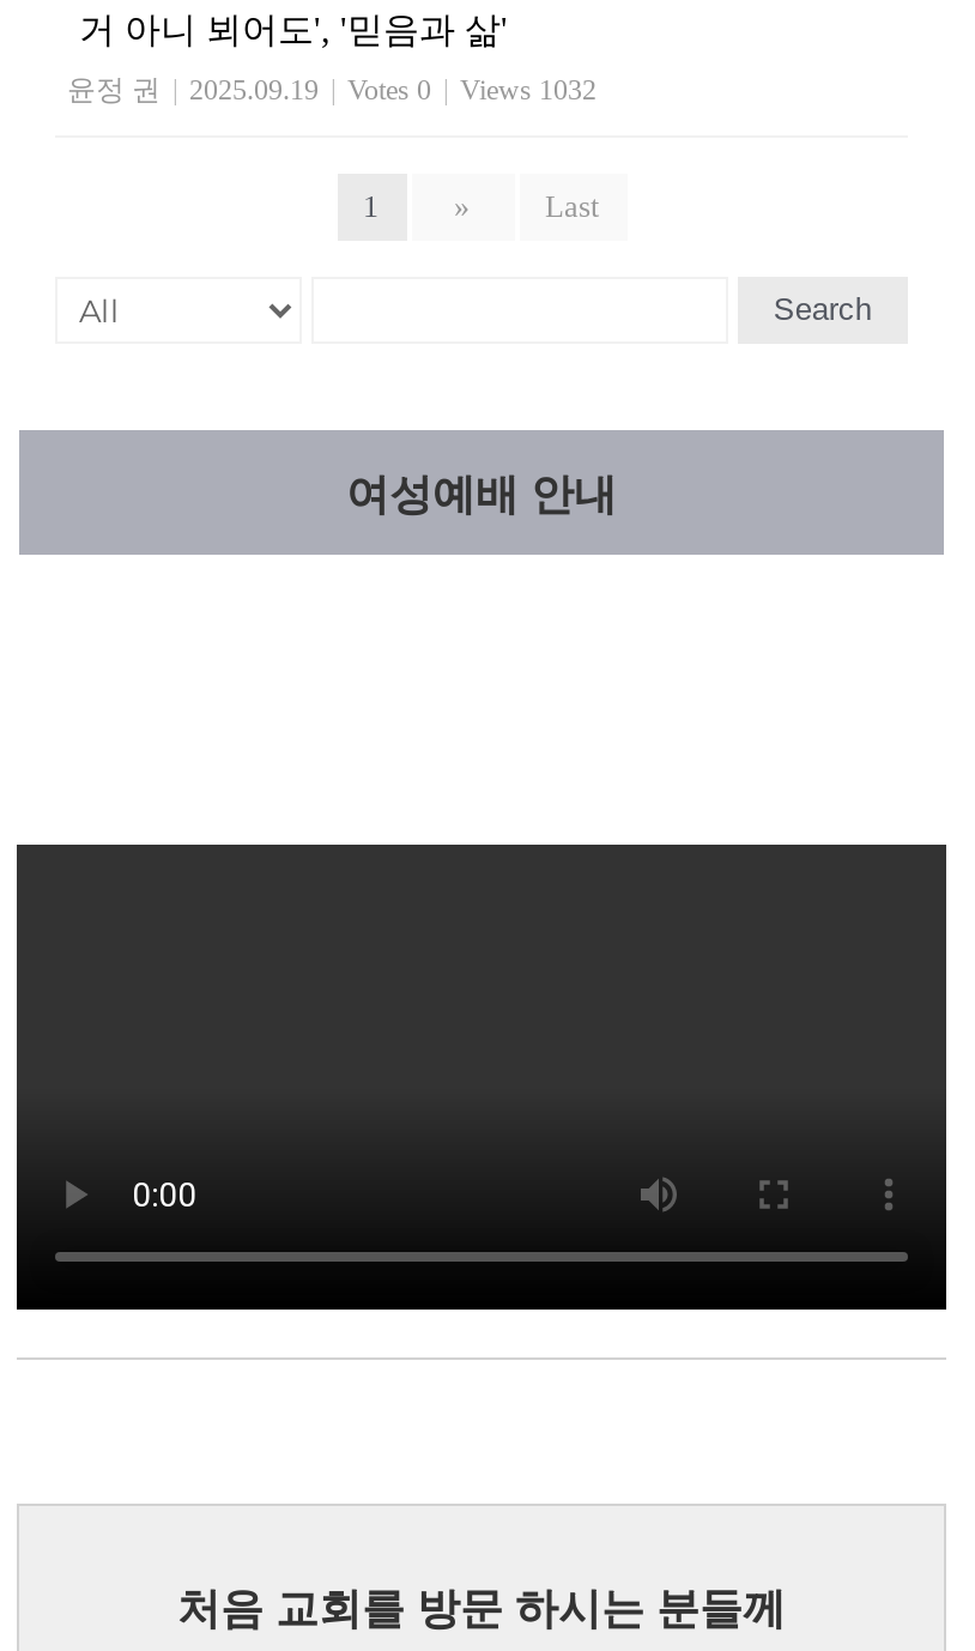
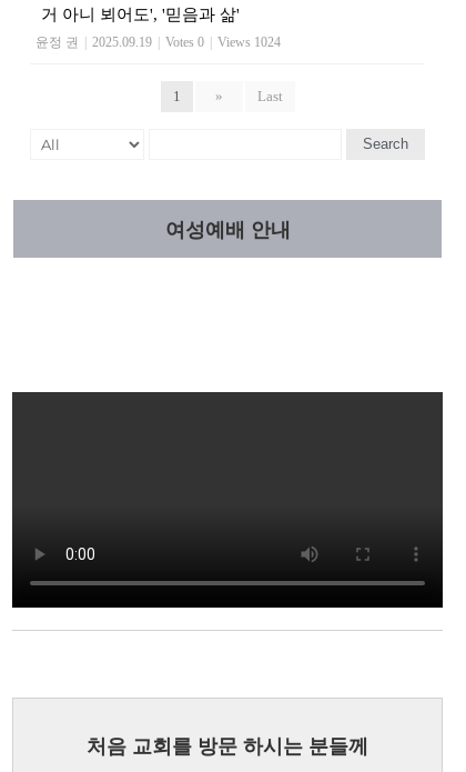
[67,73,596,107] 윤정 권 2025.09.19 Votes 0 Views 1032 -> [36,34,281,50] 윤정 권 2025.09.19 Votes 0 Views 1024

